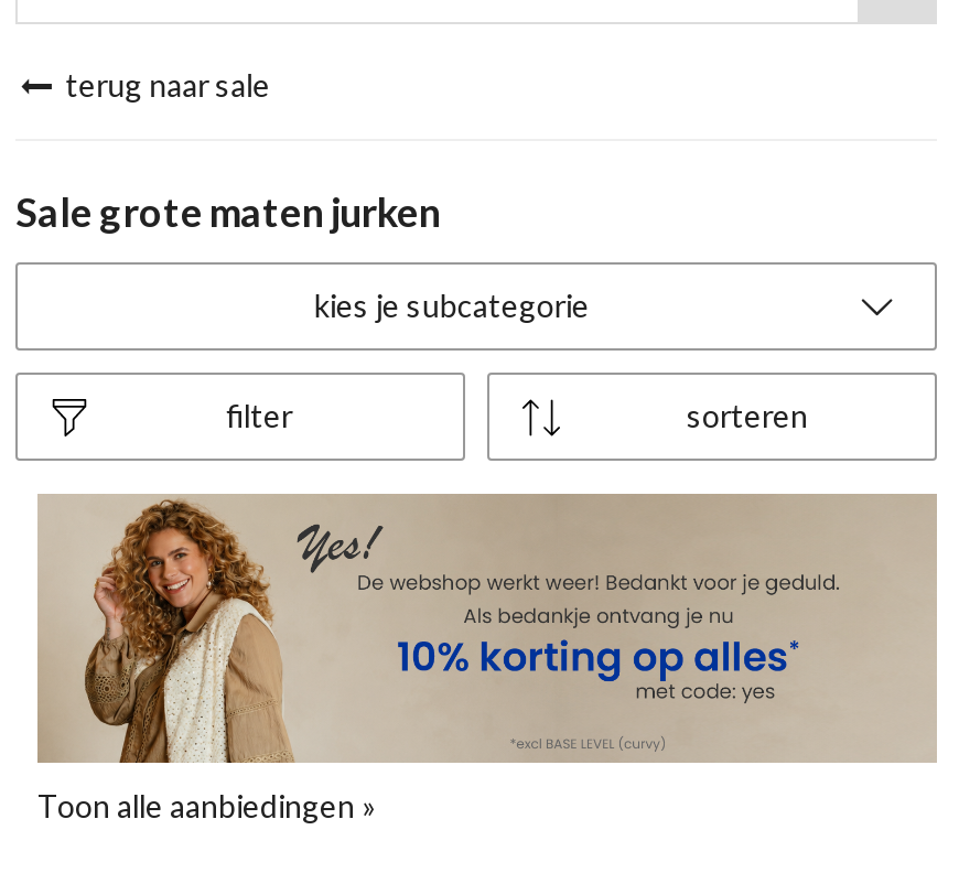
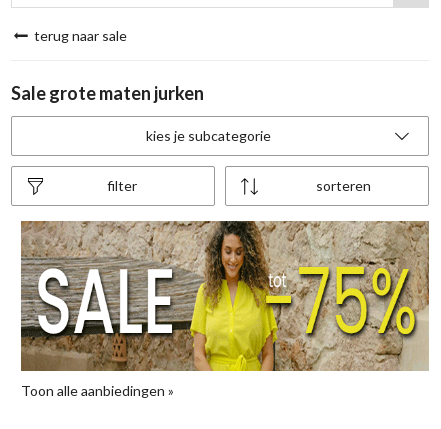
[37,494,935,765] [image] -> [21,221,429,372] [image]

